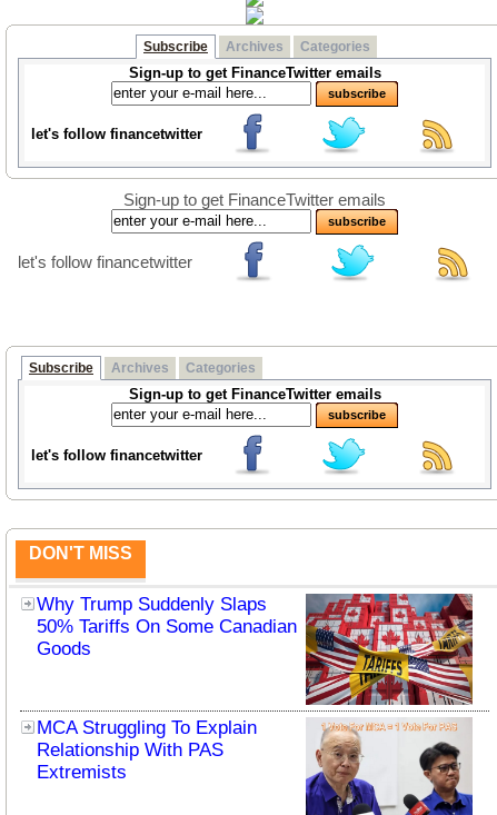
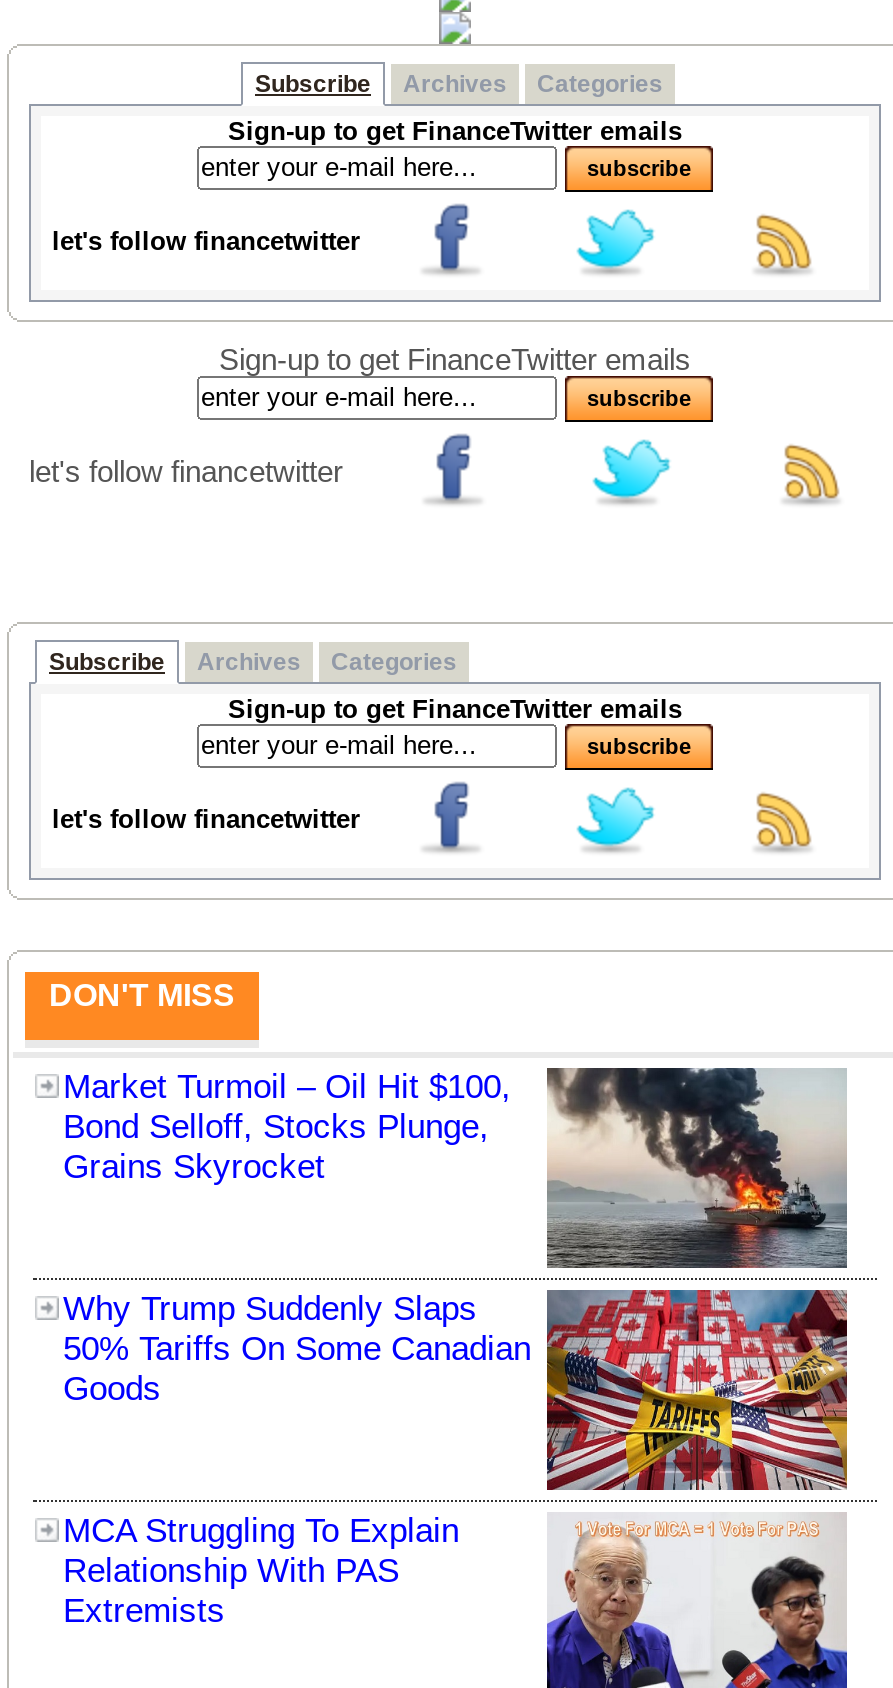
none -> [63,1066,849,1268] [image] | Market Turmoil – Oil Hit $100, | Bond Selloff, Stocks Plunge, | Grains Skyrocket

